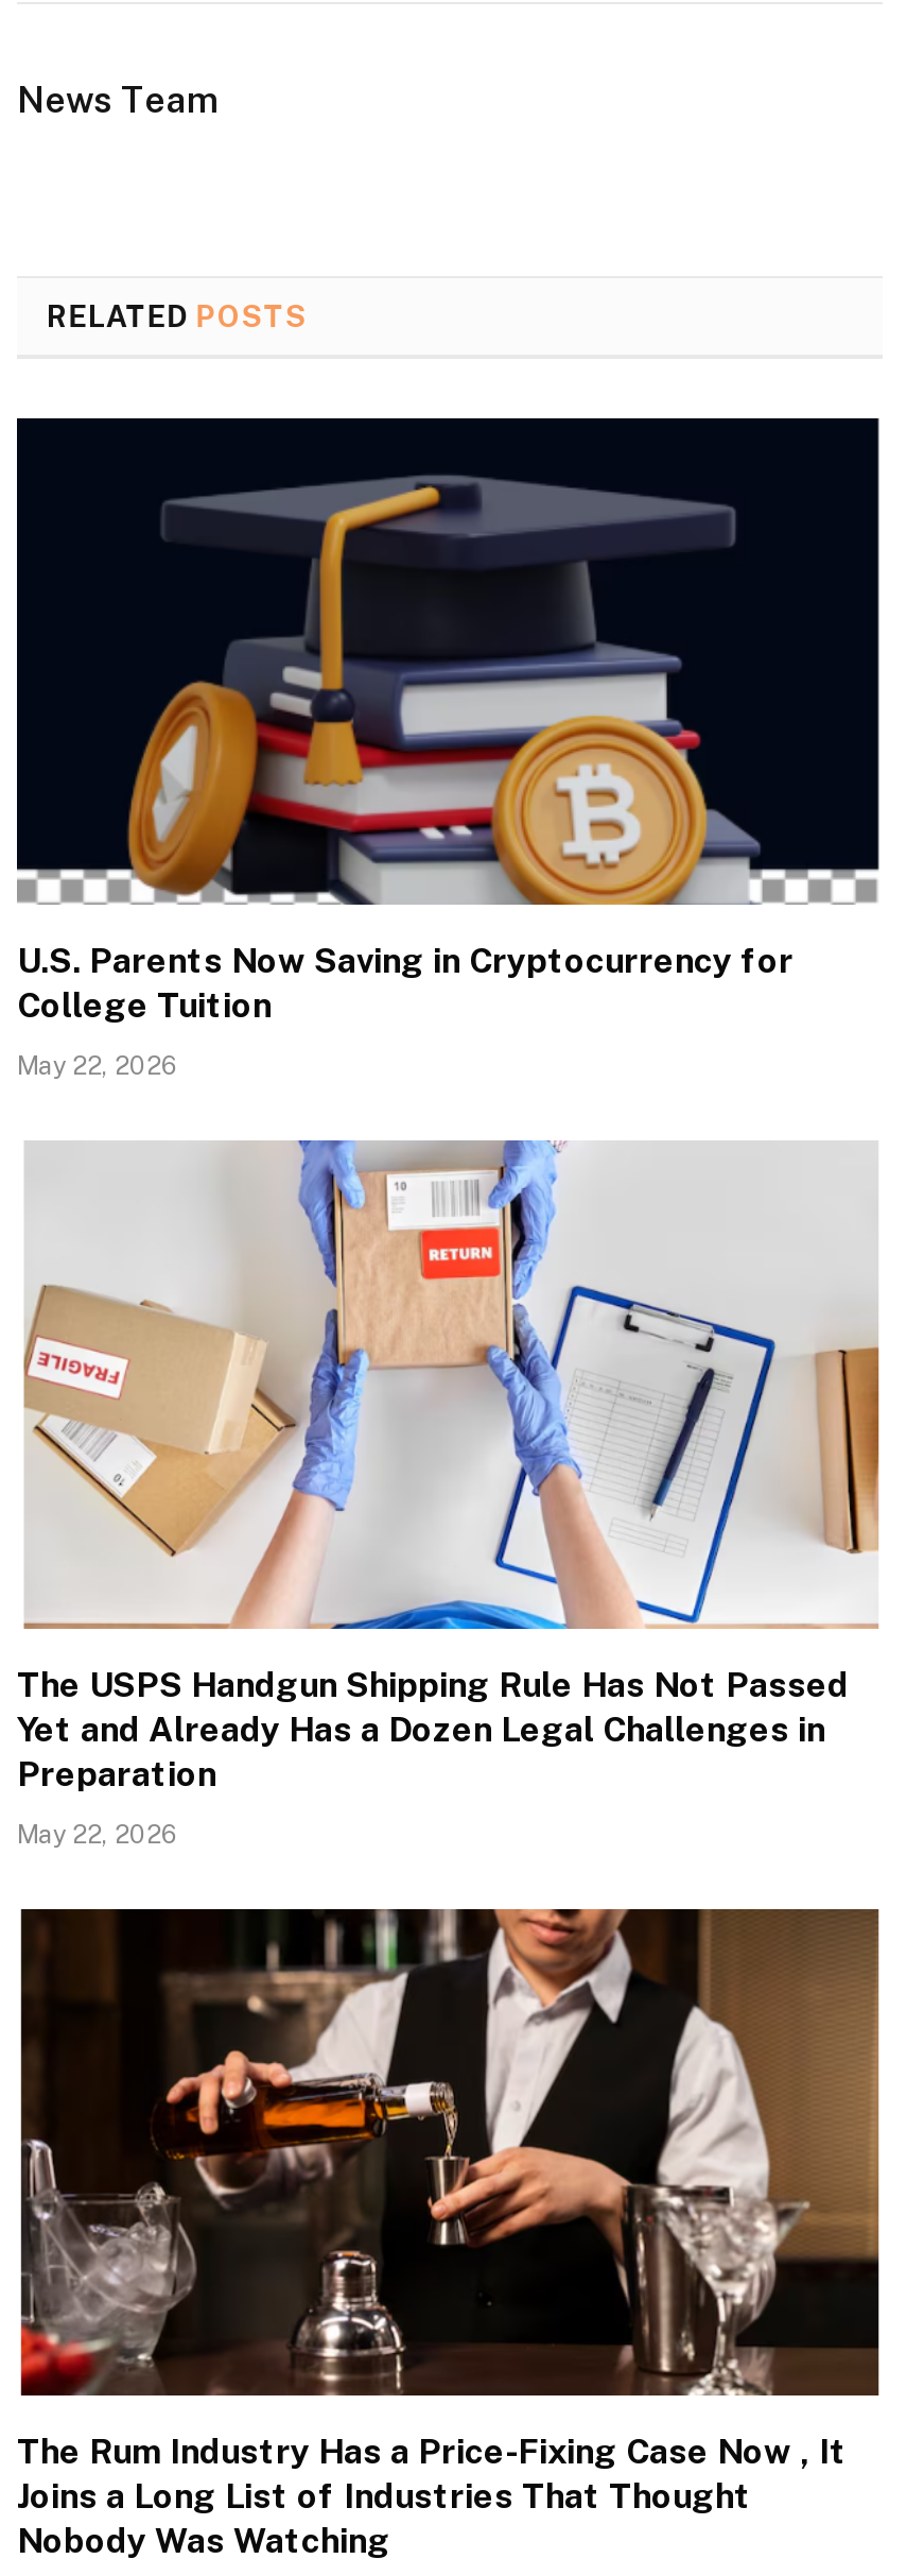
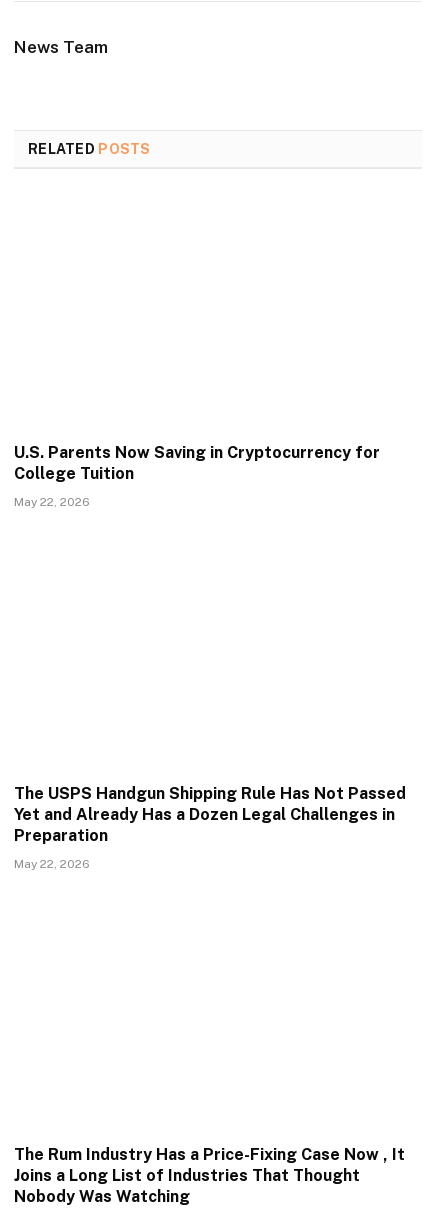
[15,416,881,907] [image] -> none
[21,1138,881,1631] [image] -> none
[19,1907,881,2398] [image] -> none

